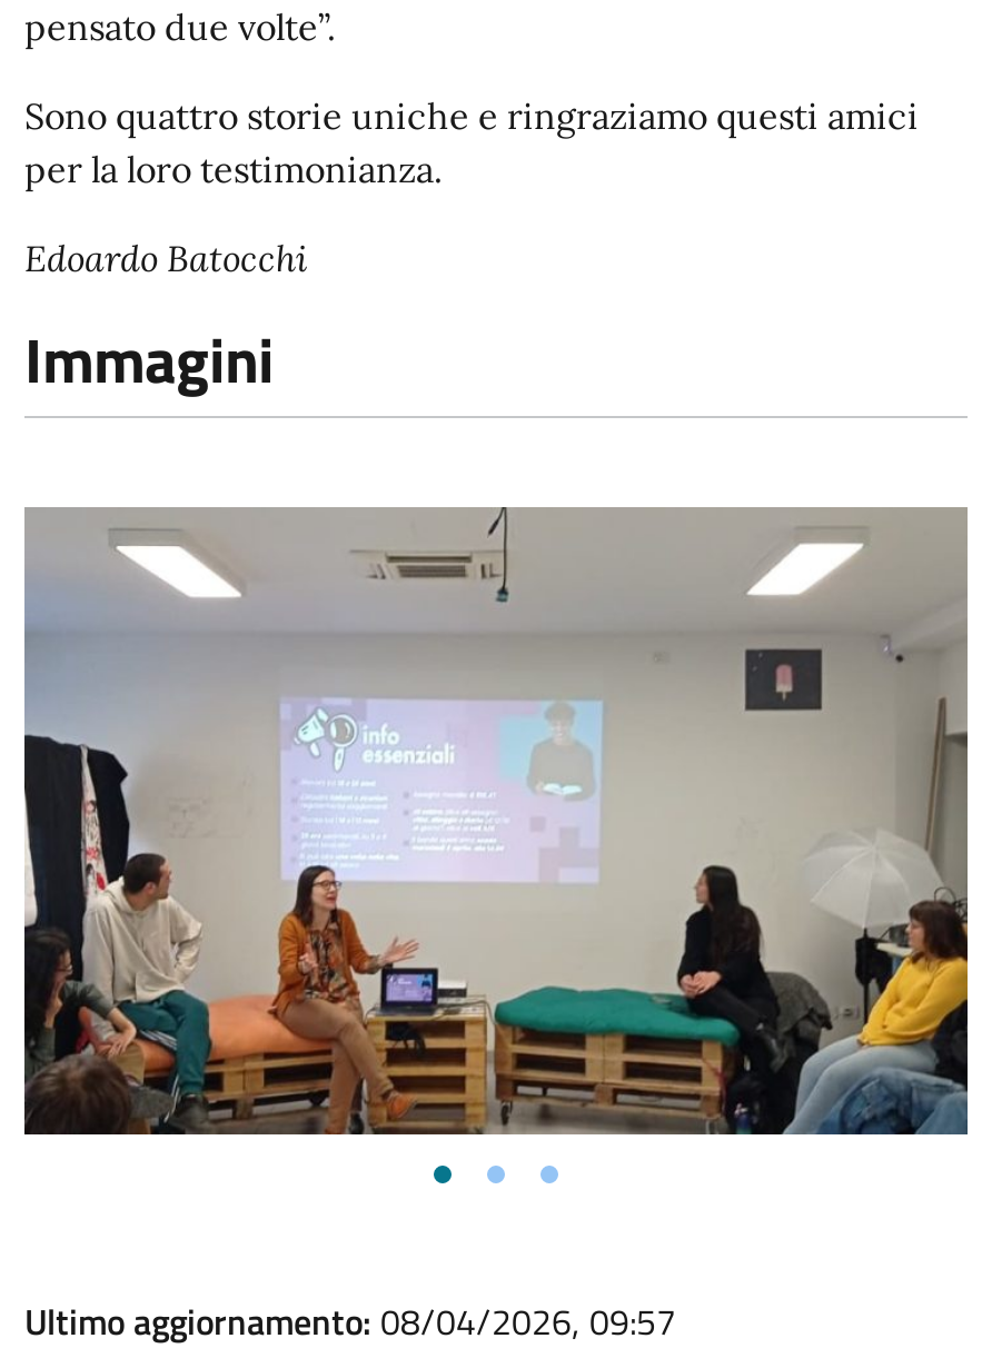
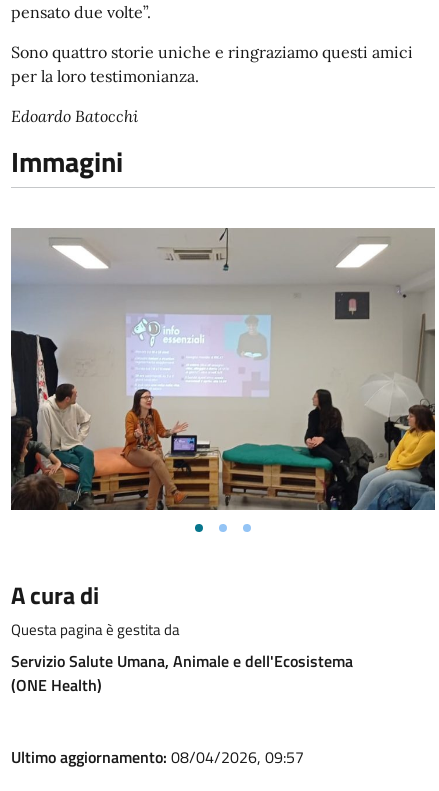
none -> [11,577,353,697] A cura di | Questa pagina è gestita da | Servizio Salute Umana, Animale e dell'Ecosistema | (ONE Health)

